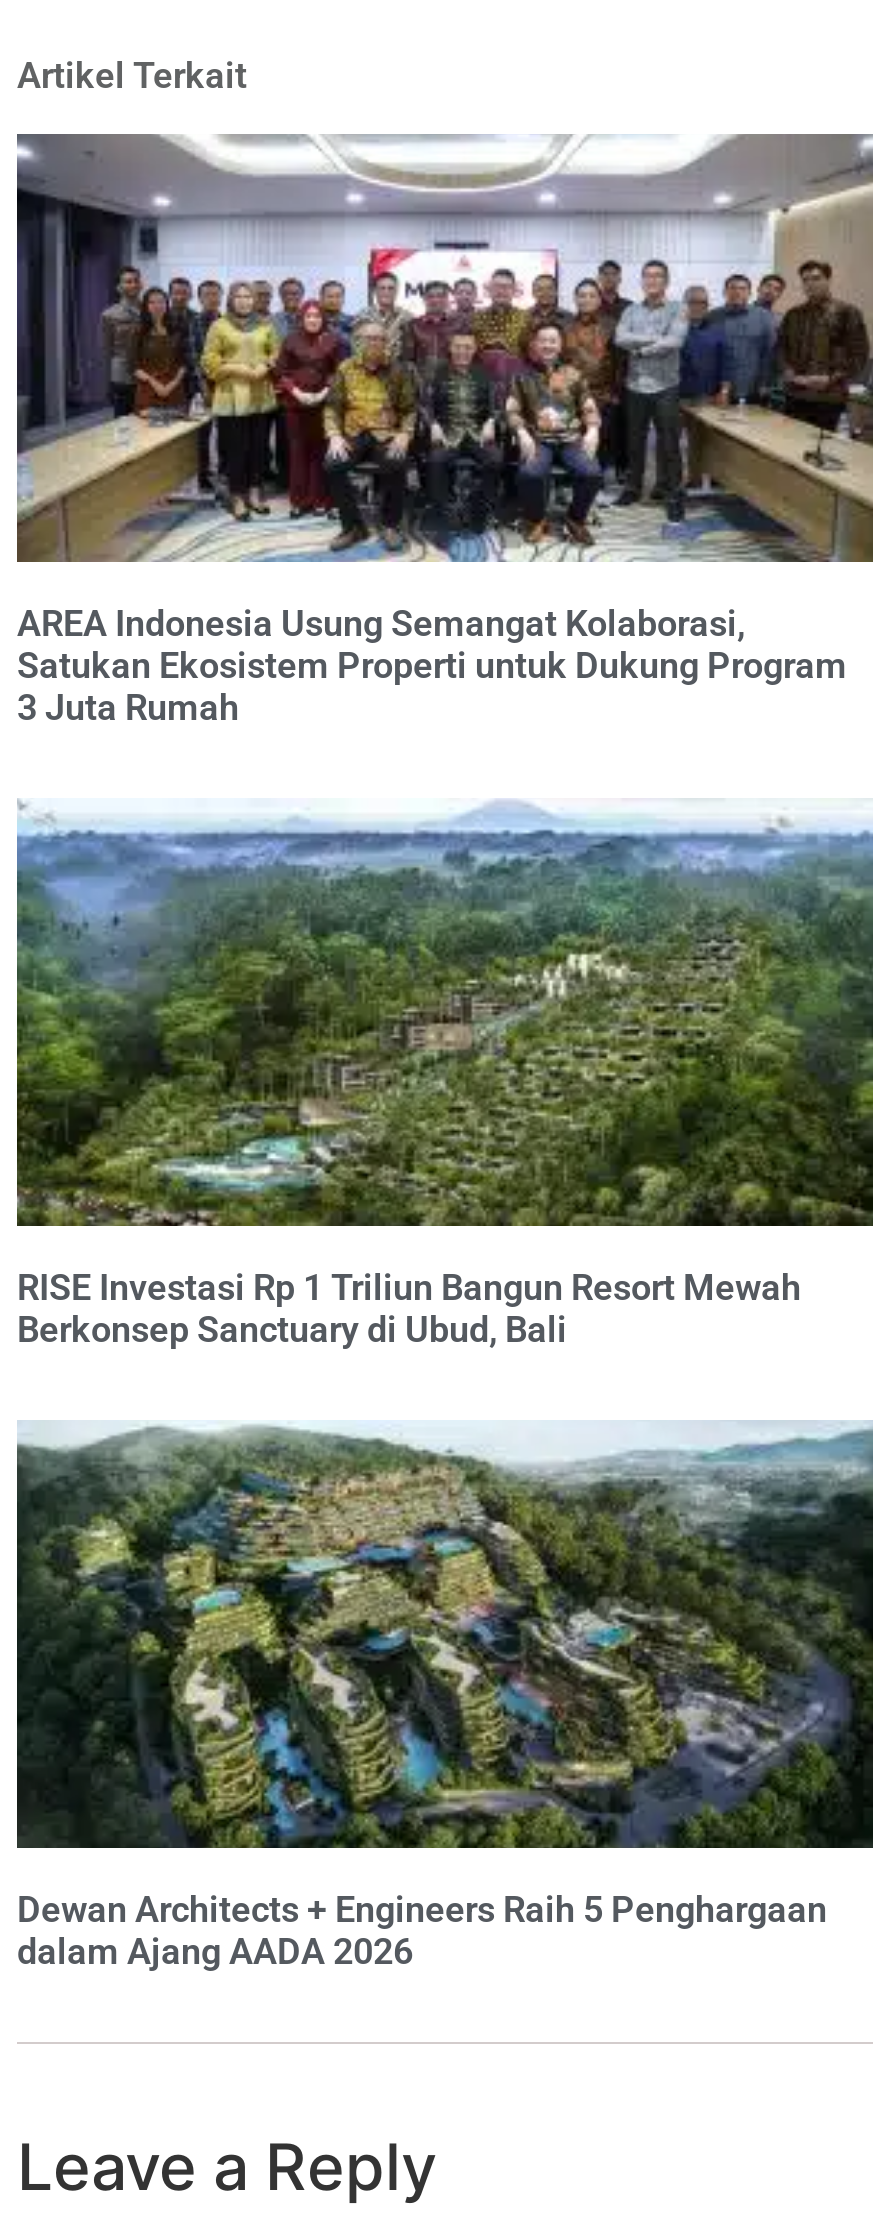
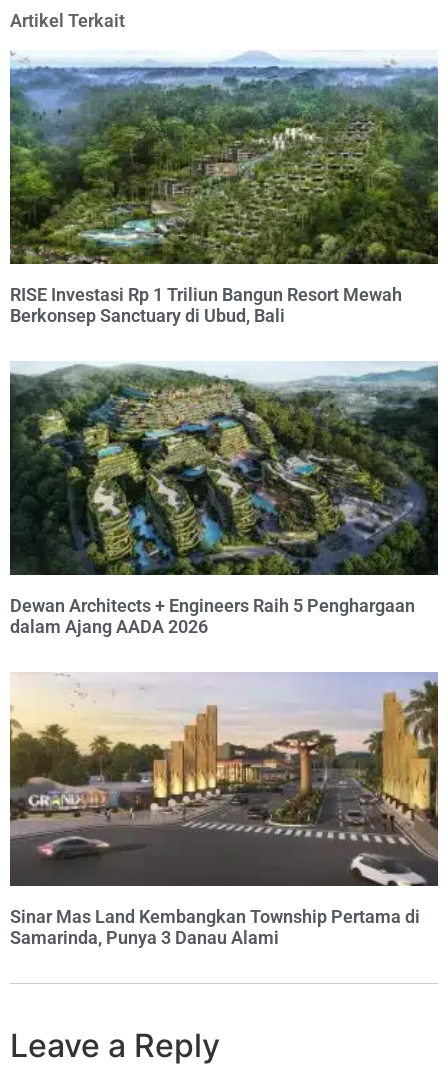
[15,132,875,728] [image] | AREA Indonesia Usung Semangat Kolaborasi, | Satukan Ekosistem Properti untuk Dukung Program | 3 Juta Rumah -> none
moved [13,798,877,1972] -> [8,50,440,637]: [image] | RISE Investasi Rp 1 Triliun Bangun Resort Mewah | Berkonsep Sanctuary di Ubud, Bali | Dewan Architects + Engineers Raih 5 Penghargaan | dalam Ajang AADA 2026
none -> [9,672,439,948] [image] | Sinar Mas Land Kembangkan Township Pertama di | Samarinda, Punya 3 Danau Alami

